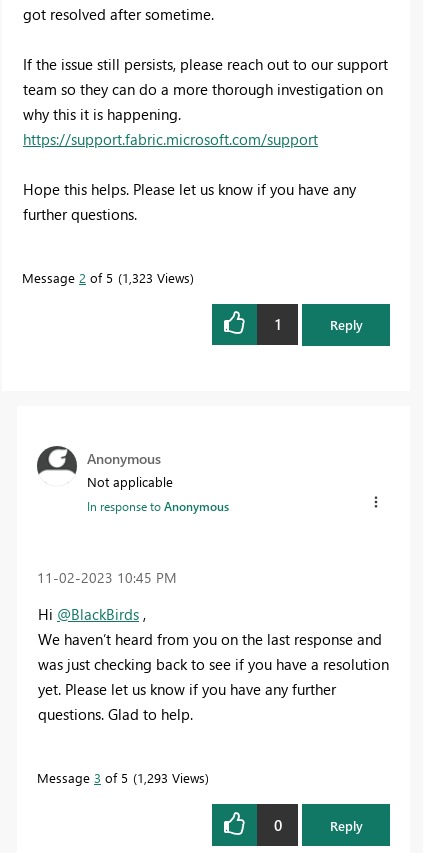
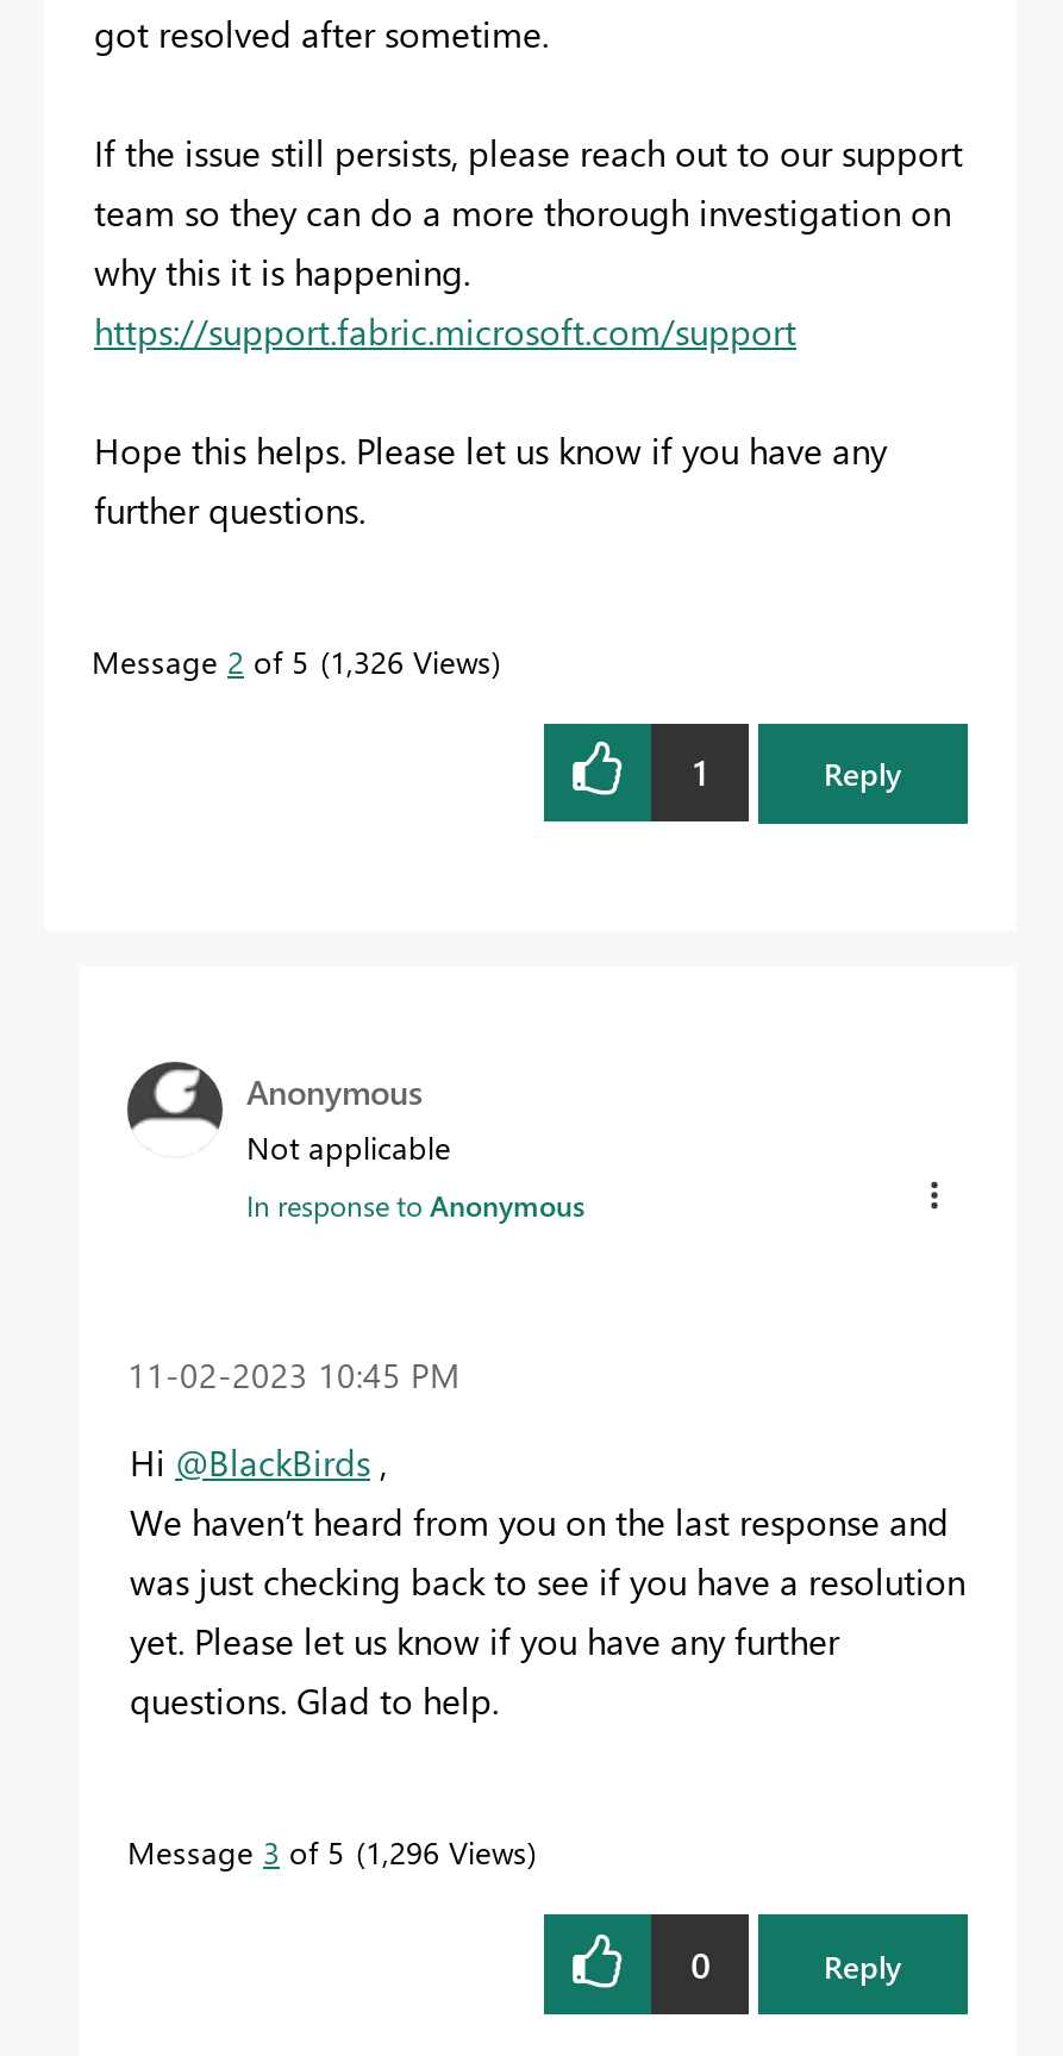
[22,269,190,286] Message 2 of 5 1,323 Views -> [92,640,492,680] Message 2 of 5 1,326 Views
[37,769,205,786] Message 3 of 5 1,293 Views -> [127,1831,527,1872] Message 3 of 5 1,296 Views

